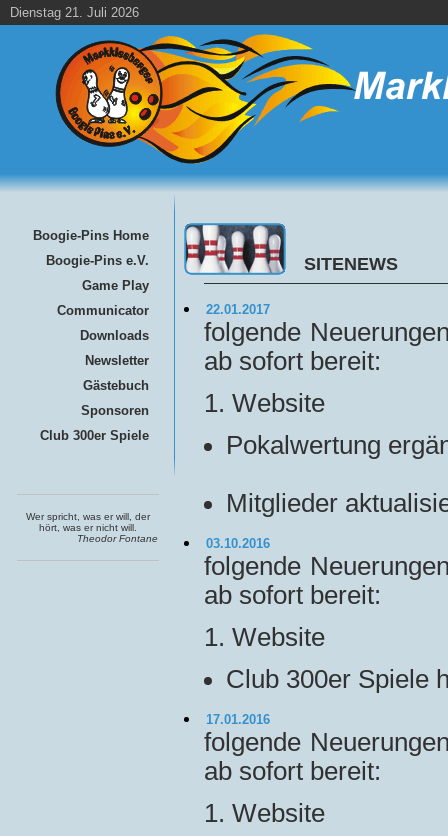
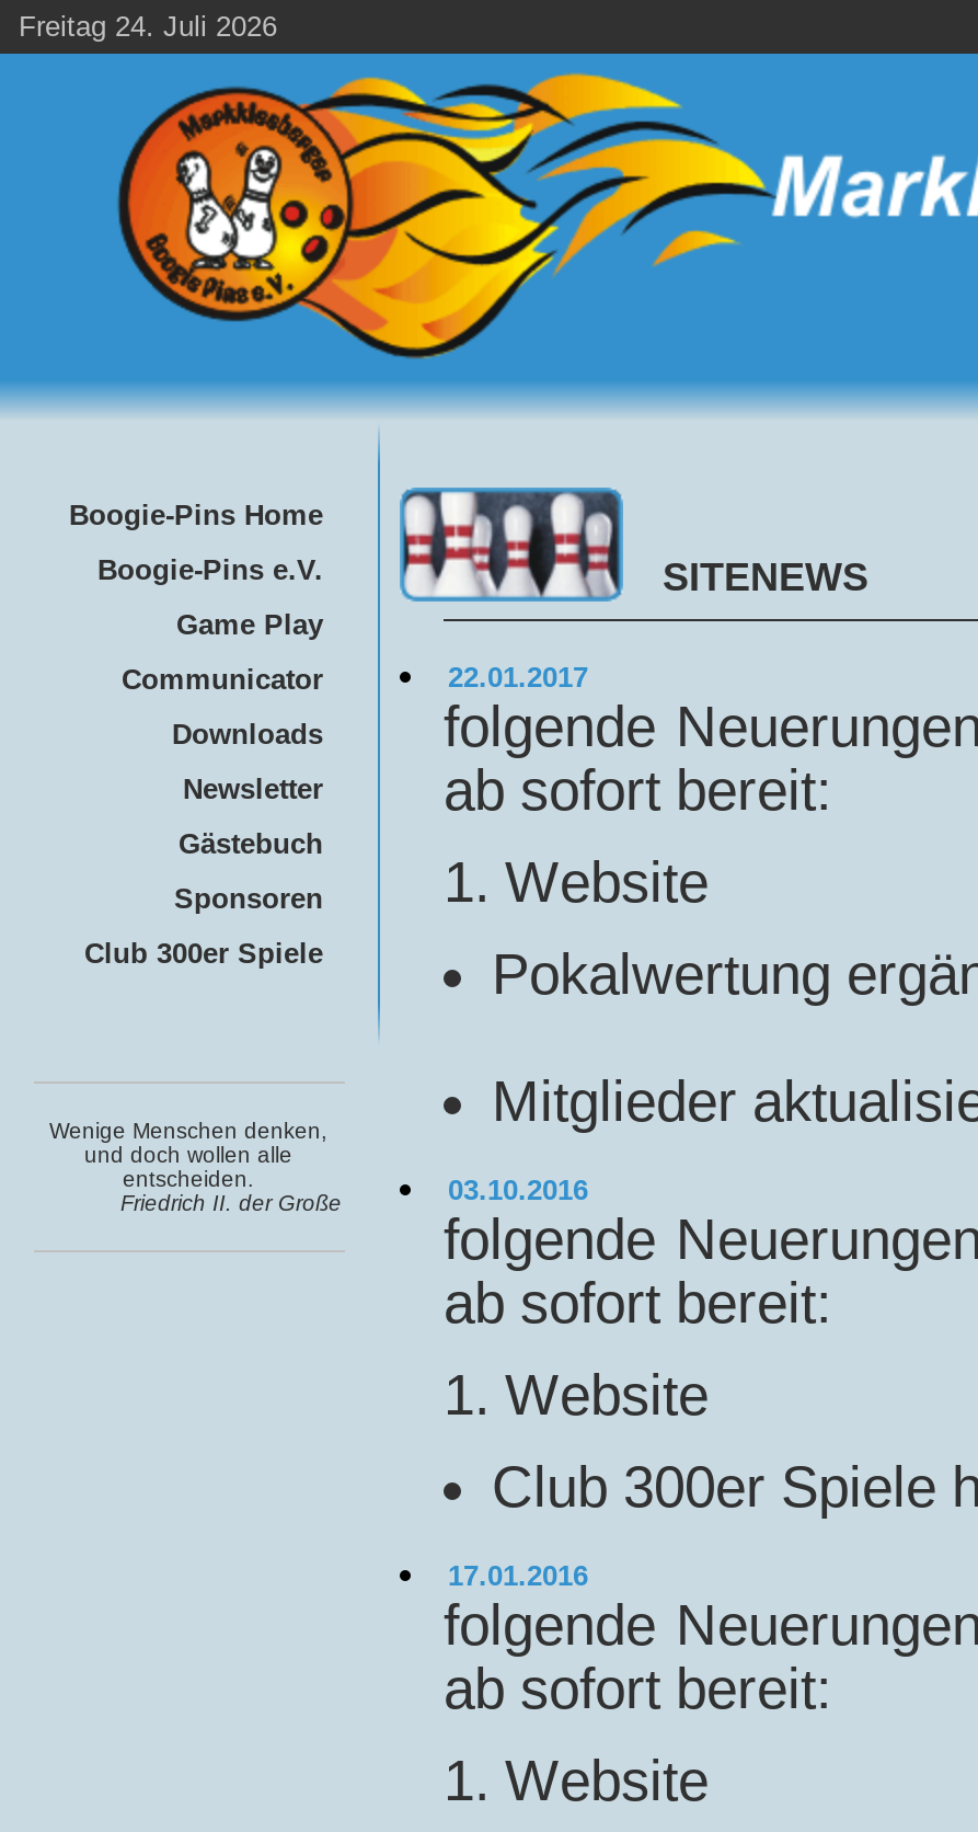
[10,5,139,20] Dienstag 21. Juli 2026 -> [19,10,277,43] Freitag 24. Juli 2026
[25,511,157,544] Wer spricht, was er will, der | hört, was er nicht will. | Theodor Fontane -> [49,1119,342,1215] Wenige Menschen denken, | und doch wollen alle | entscheiden. | Friedrich II. der Große

